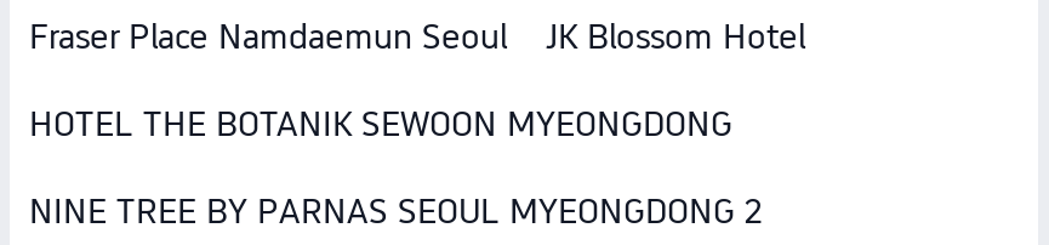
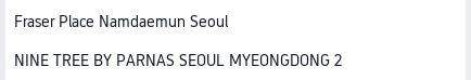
[29,17,805,143] JK Blossom Hotel | HOTEL THE BOTANIK SEWOON MYEONGDONG -> none

